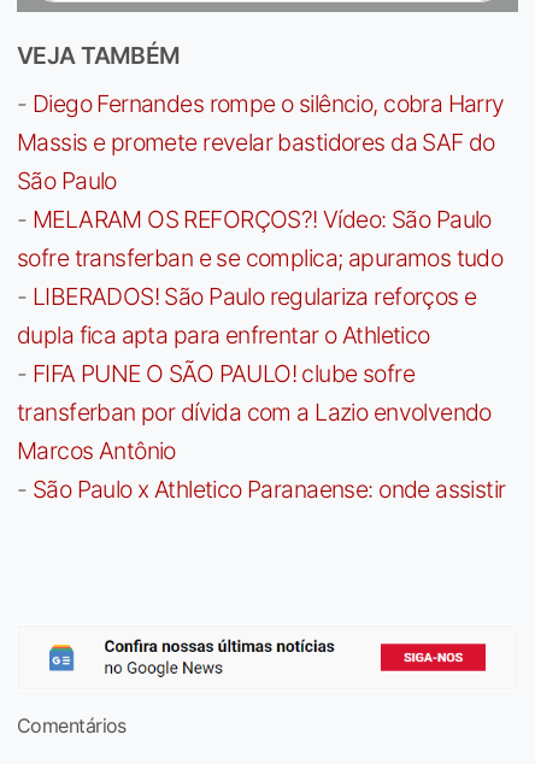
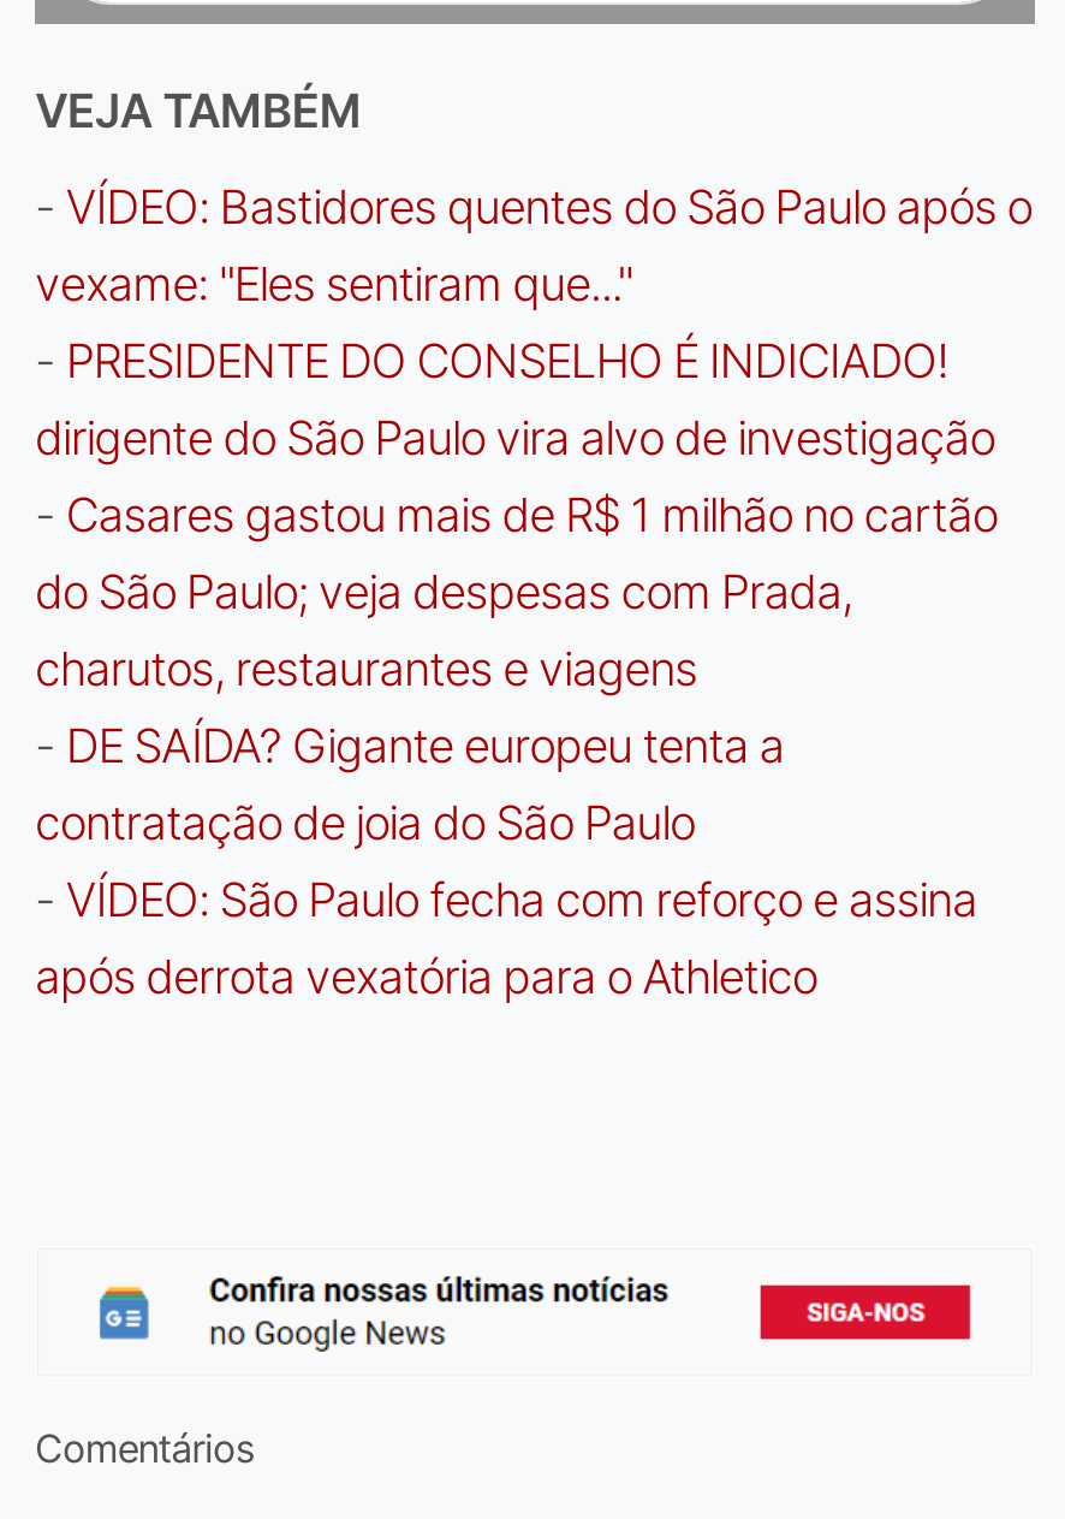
[17,89,505,504] - Diego Fernandes rompe o silêncio, cobra Harry | Massis e promete revelar bastidores da SAF do | São Paulo | - MELARAM OS REFORÇOS?! Vídeo: São Paulo | sofre transferban e se complica; apuramos tudo | - LIBERADOS! São Paulo regulariza reforços e | dupla fica apta para enfrentar o Athletico | - FIFA PUNE O SÃO PAULO! clube sofre | transferban por dívida com a Lazio envolvendo | Marcos Antônio | - São Paulo x Athletico Paranaense: onde assistir -> [35,178,1032,1005] - VÍDEO: Bastidores quentes do São Paulo após o | vexame: "Eles sentiram que..." | - PRESIDENTE DO CONSELHO É INDICIADO! | dirigente do São Paulo vira alvo de investigação | - Casares gastou mais de R$ 1 milhão no cartão | do São Paulo; veja despesas com Prada, | charutos, restaurantes e viagens | - DE SAÍDA? Gigante europeu tenta a | contratação de joia do São Paulo | - VÍDEO: São Paulo fecha com reforço e assina | após derrota vexatória para o Athletico

